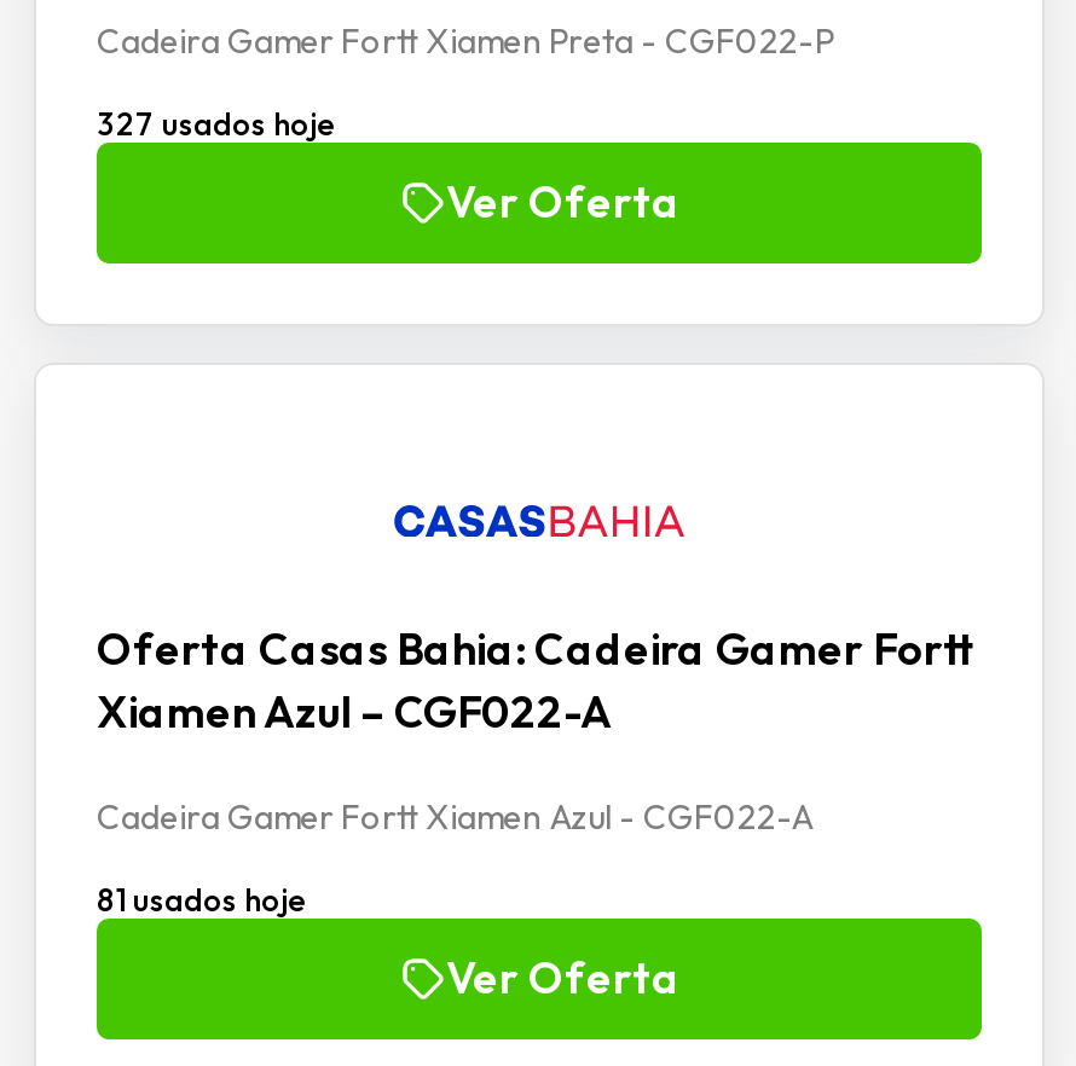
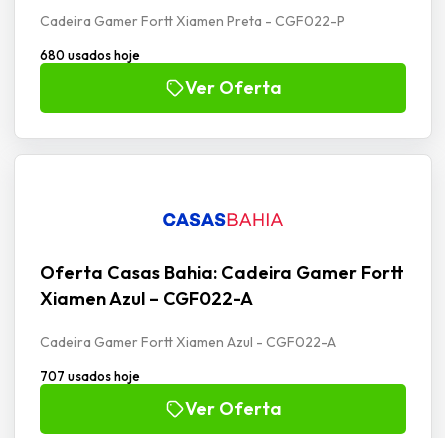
[97,103,336,142] 327 usados hoje -> [40,47,140,63] 680 usados hoje
[97,879,307,918] 81 usados hoje -> [40,368,140,384] 707 usados hoje

